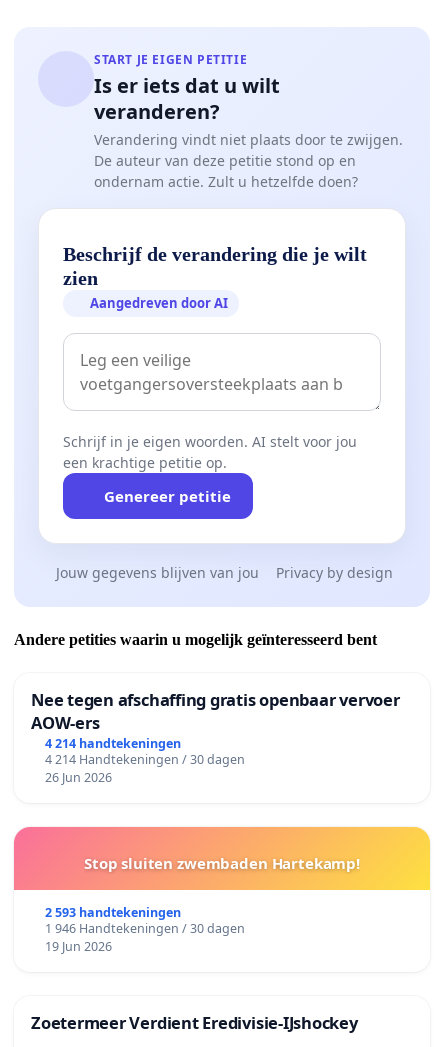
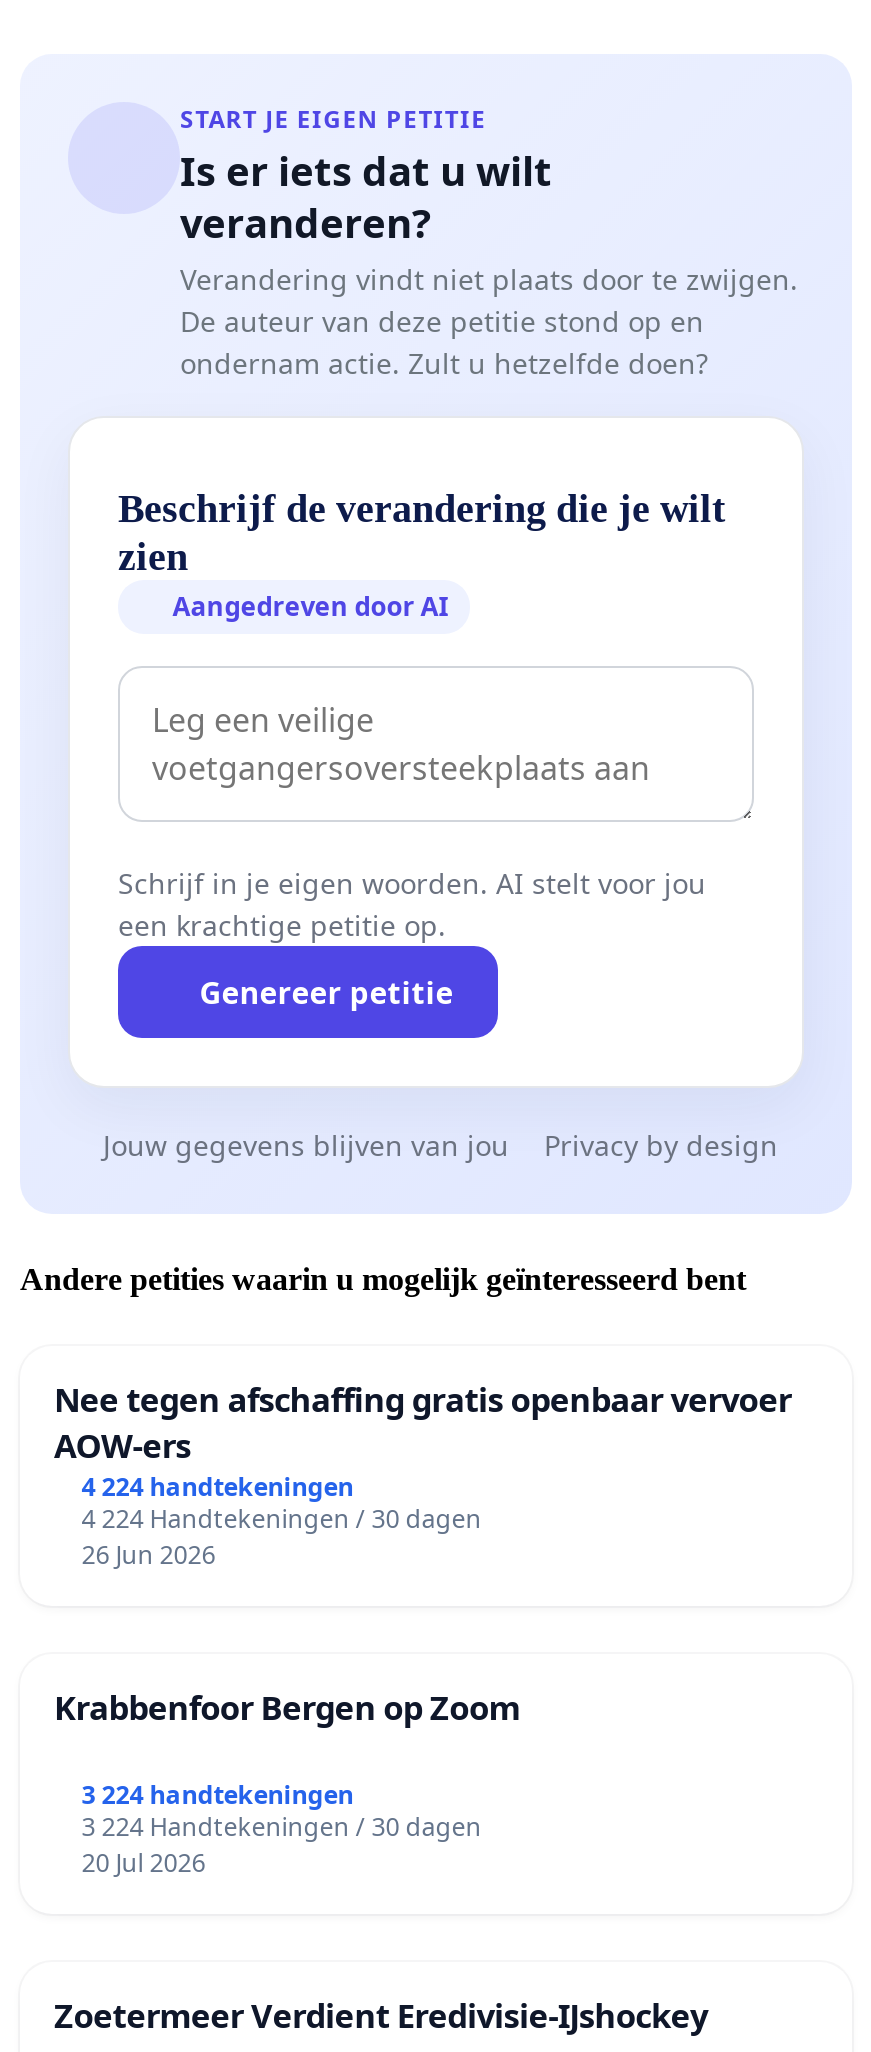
[45,735,181,752] 4 214 handtekeningen -> [82,1470,354,1504] 4 224 handtekeningen
[45,751,245,768] 4 214 Handtekeningen / 30 dagen -> [82,1502,482,1536] 4 224 Handtekeningen / 30 dagen
[84,853,360,873] Stop sluiten zwembaden Hartekamp! -> [54,1684,520,1730] Krabbenfoor Bergen op Zoom
[45,904,245,955] 2 593 handtekeningen | 1 946 Handtekeningen / 30 dagen | 19 Jun 2026 -> [82,1778,482,1880] 3 224 handtekeningen | 3 224 Handtekeningen / 30 dagen | 20 Jul 2026

